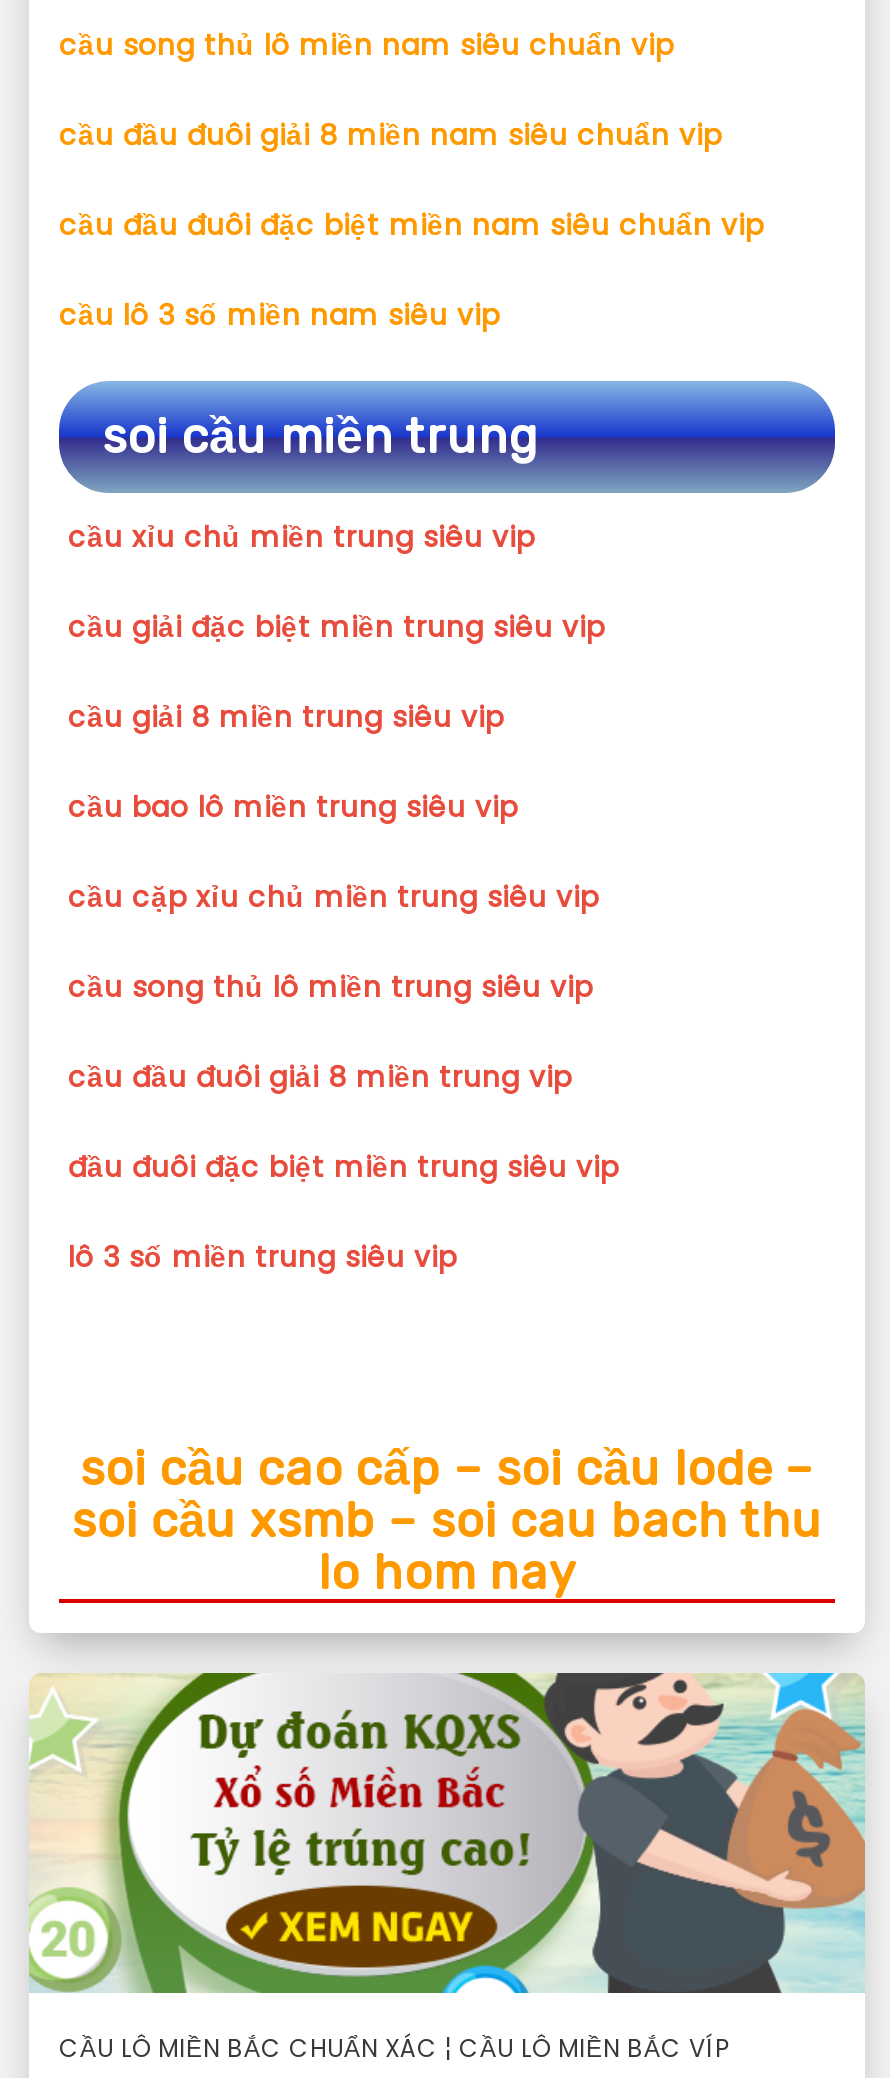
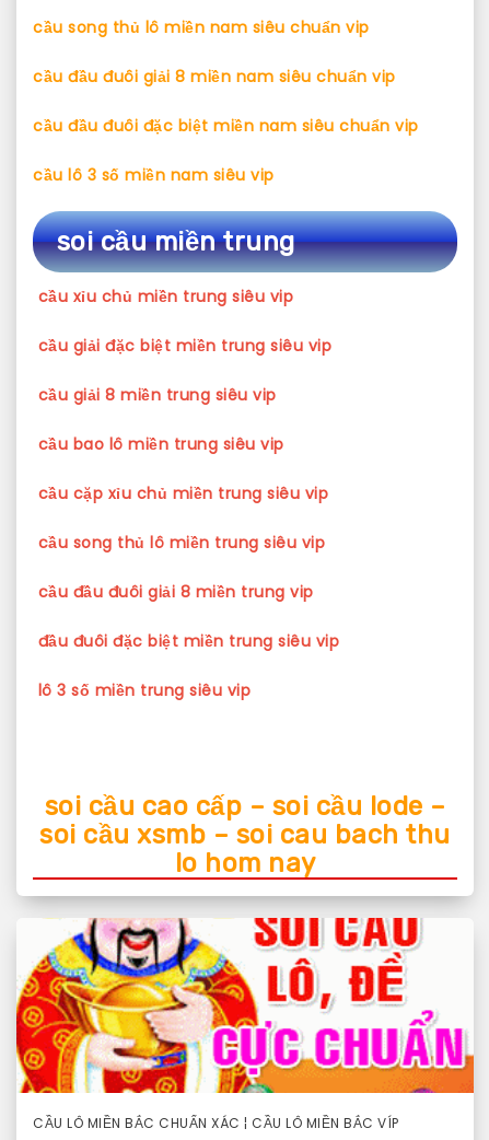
[27,1671,867,1995] [image] -> [15,917,475,1094] [image]

